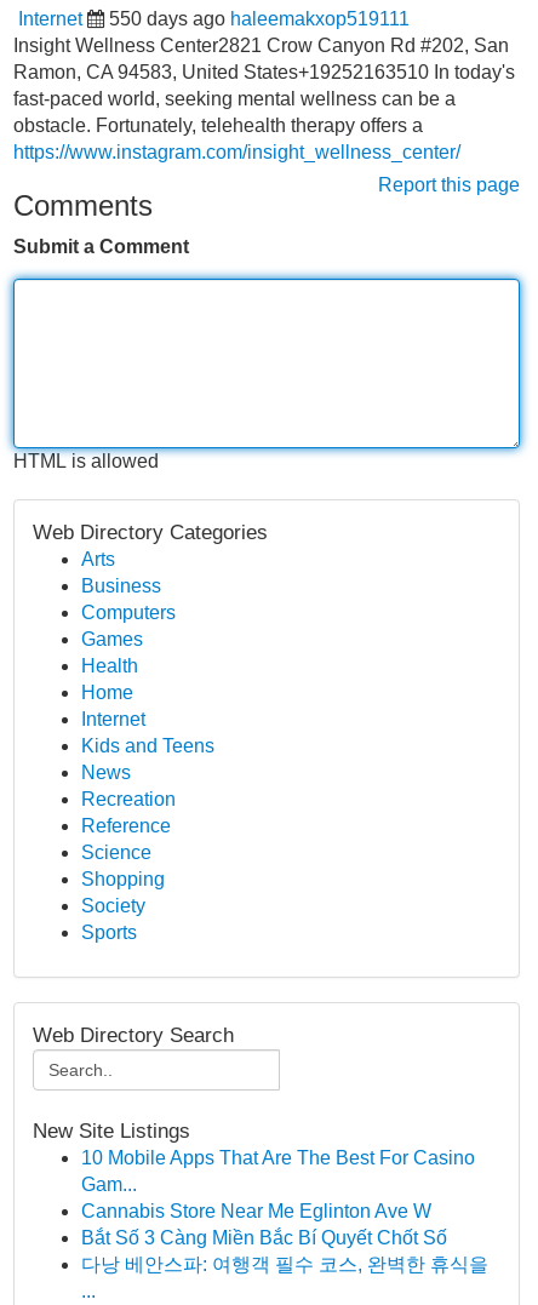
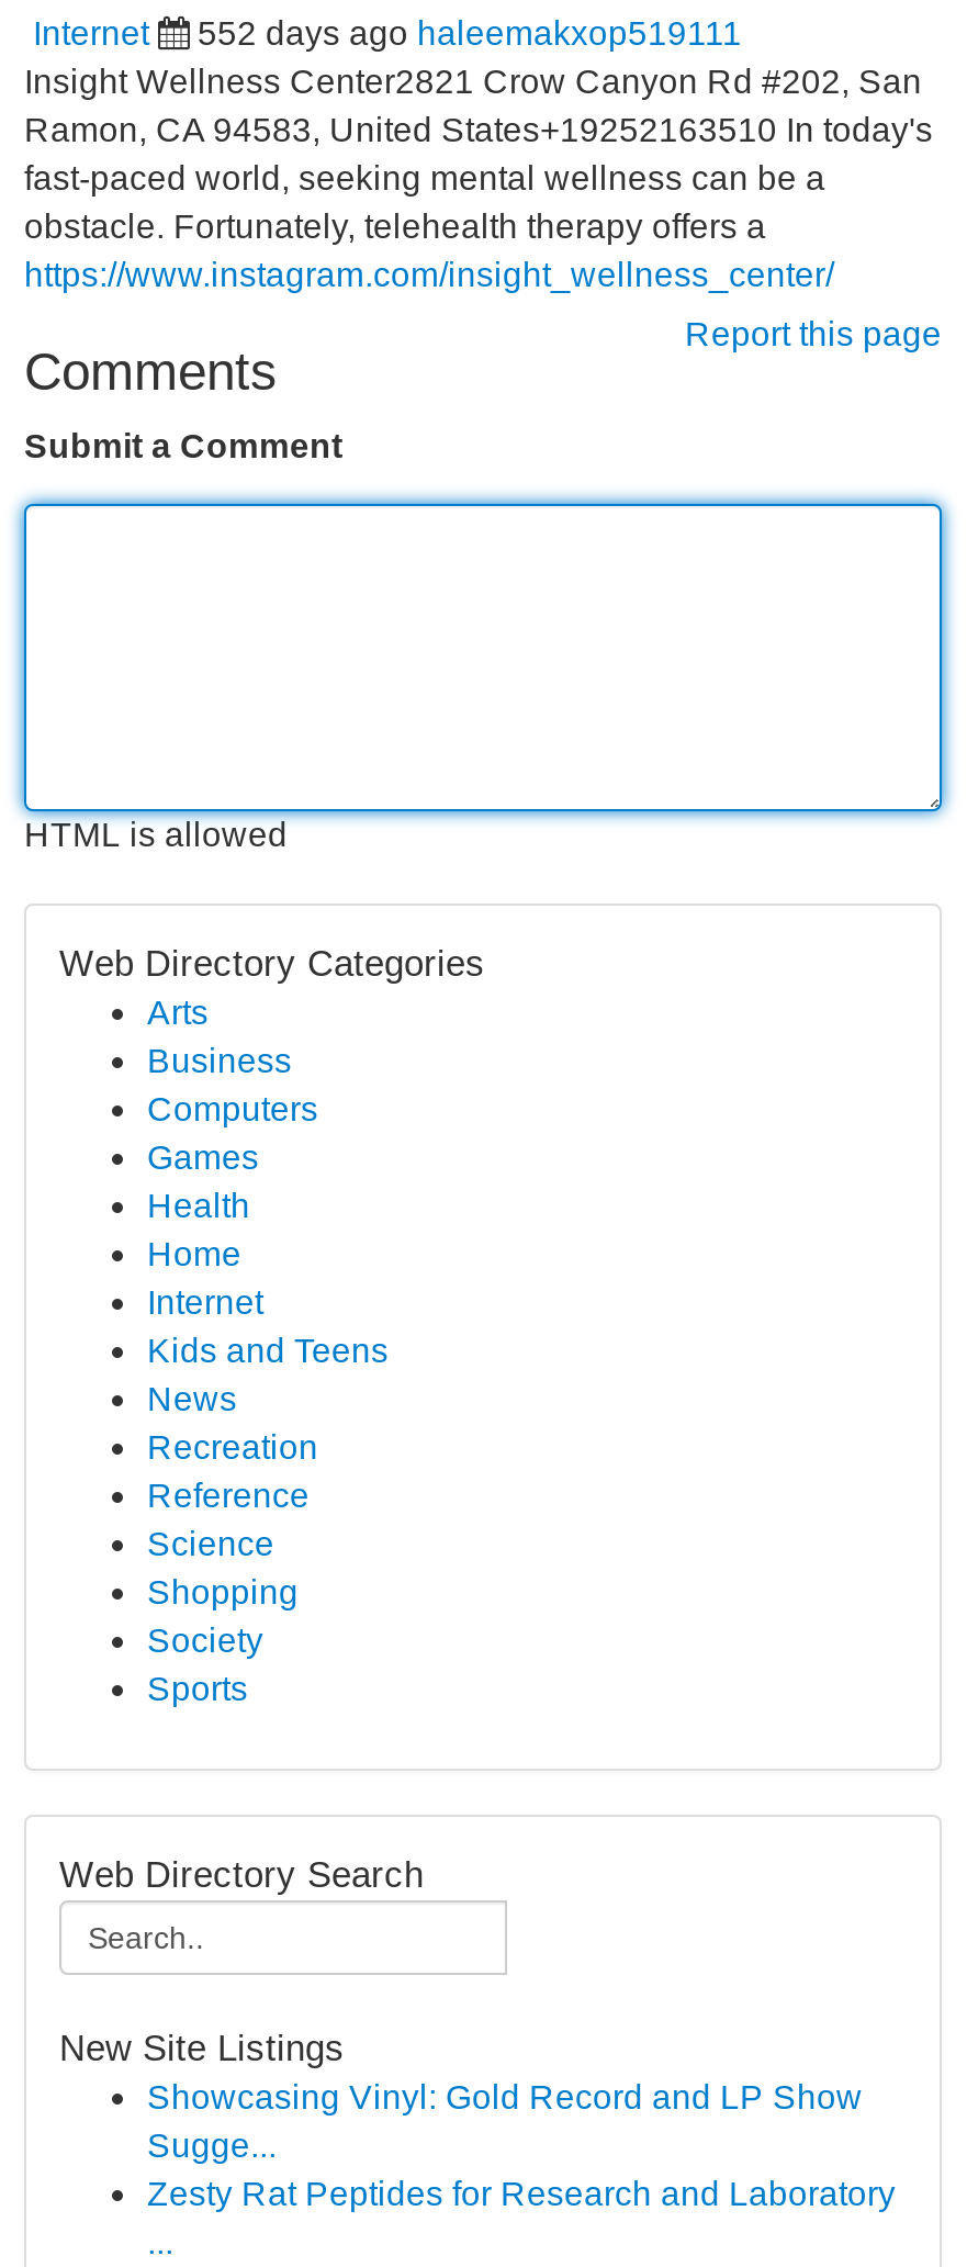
[109,8,410,29] 550 days ago haleemakxop519111 -> [198,14,742,52] 552 days ago haleemakxop519111
[81,1147,488,1275] 10 Mobile Apps That Are The Best For Casino | Gam... | Cannabis Store Near Me Eglinton Ave W | Bắt Số 3 Càng Miền Bắc Bí Quyết Chốt Số | 다낭 베안스파: 여행객 필수 코스, 완벽한 휴식을 -> [147,2078,896,2212] Showcasing Vinyl: Gold Record and LP Show | Sugge... | Zesty Rat Peptides for Research and Laboratory

